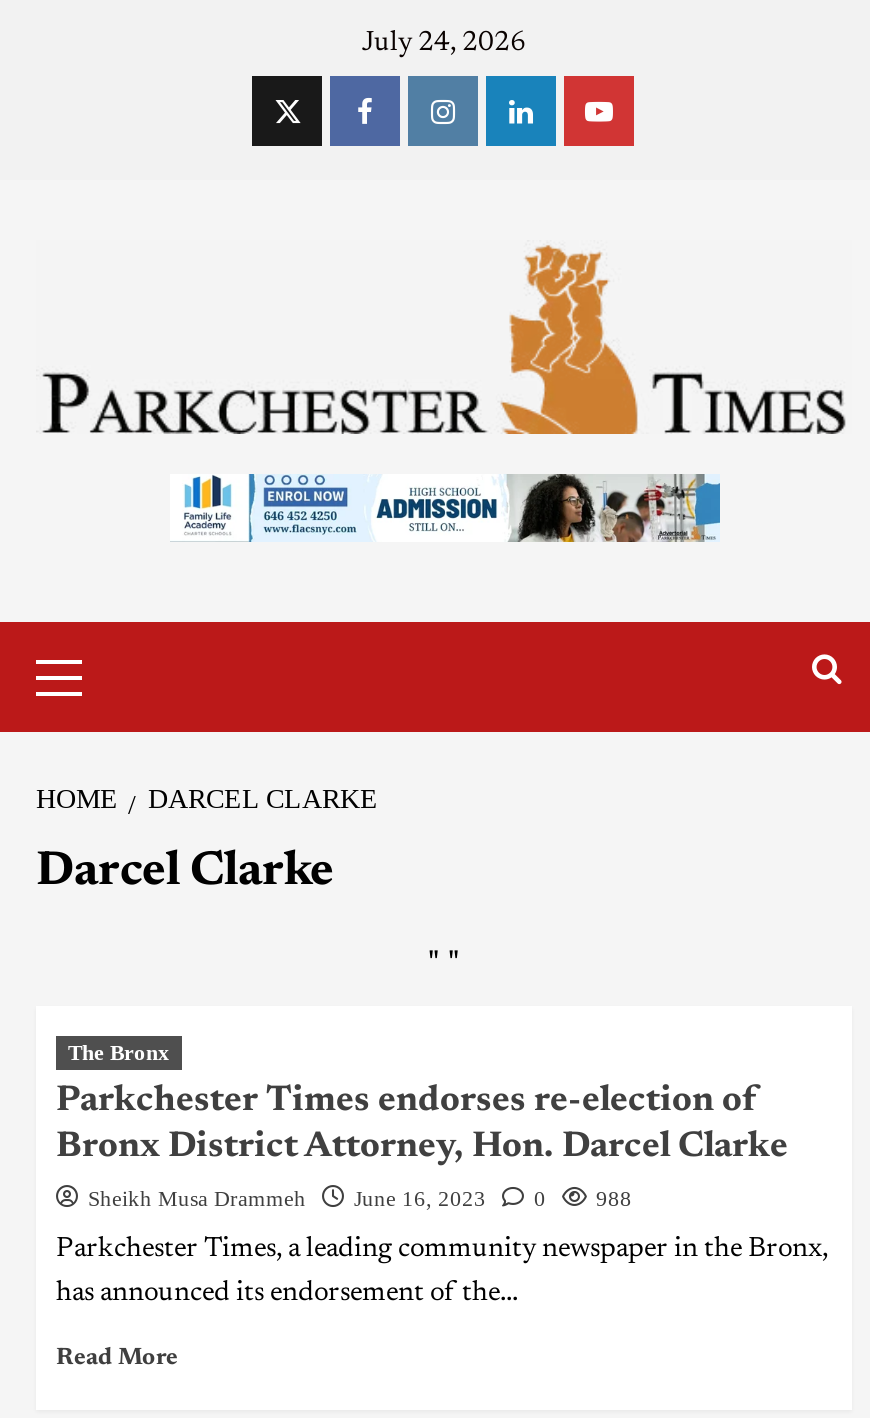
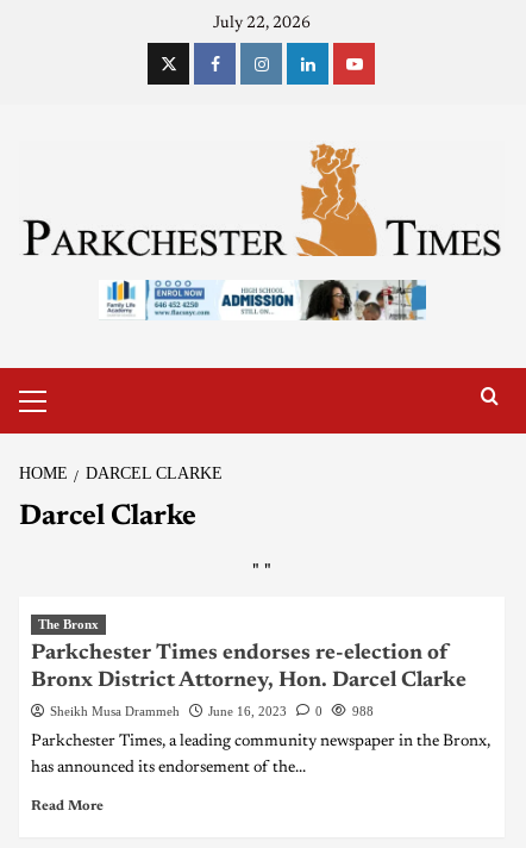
[362,30,526,58] July 24, 2026 -> [213,15,311,32] July 22, 2026

